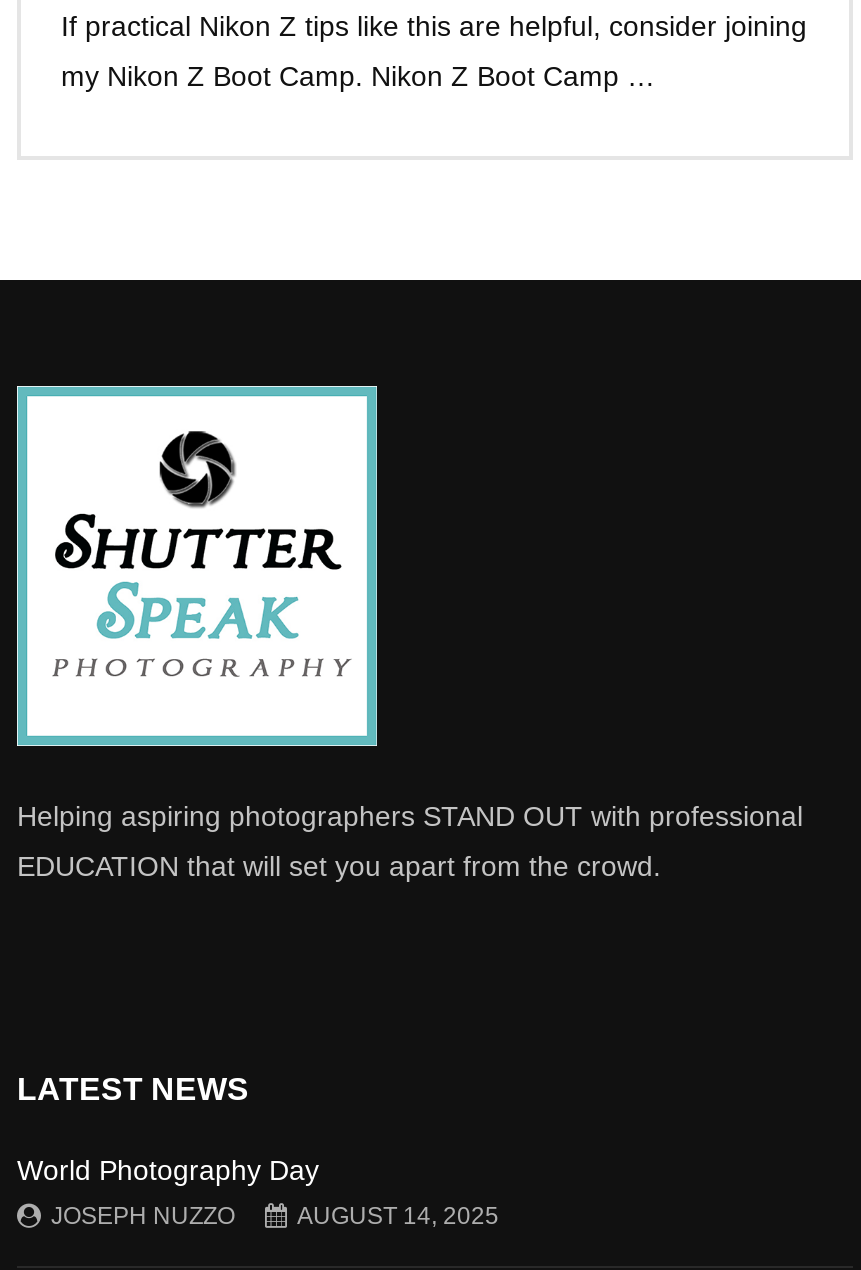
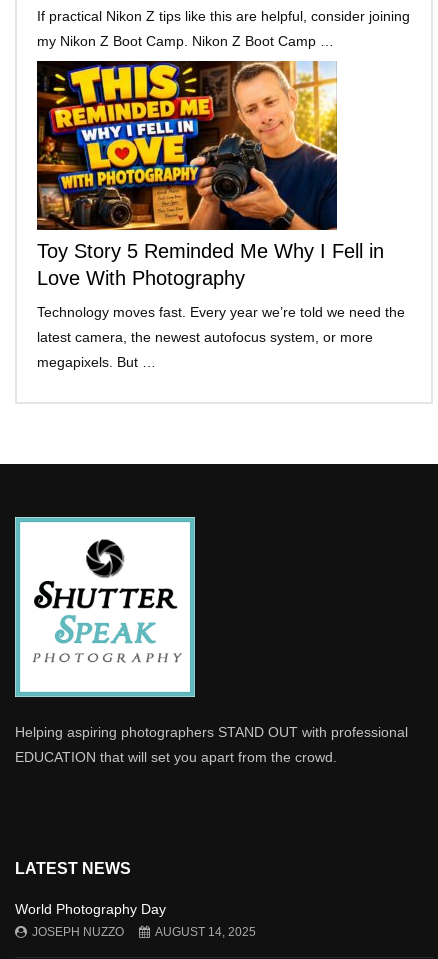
none -> [36,60,405,370] [image] | Toy Story 5 Reminded Me Why I Fell in | Love With Photography | Technology moves fast. Every year we’re told we need the | latest camera, the newest autofocus system, or more | megapixels. But …

